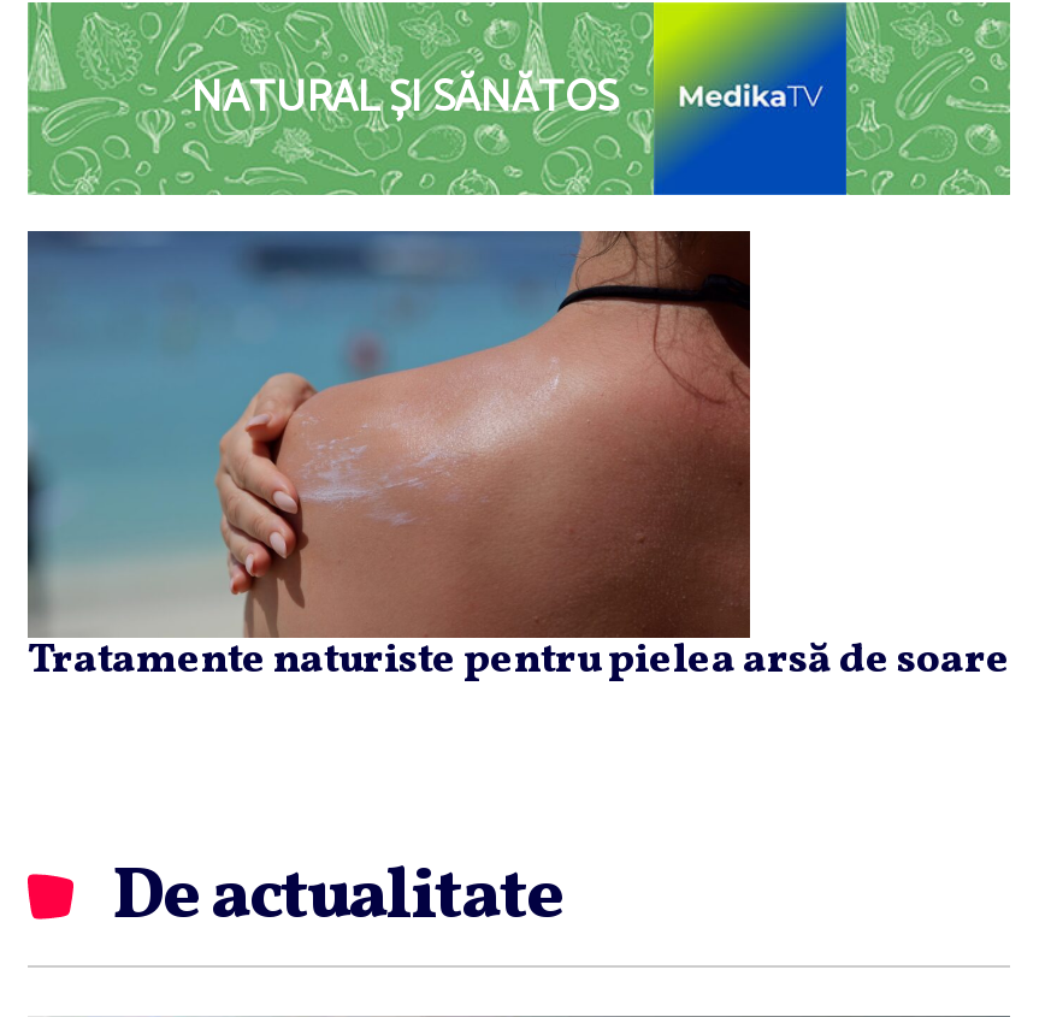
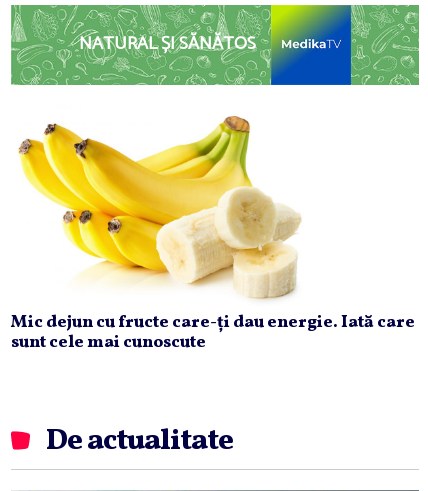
[25,227,752,567] [image] -> [11,99,311,259] [image]
[28,633,1010,688] Tratamente naturiste pentru pielea arsă de soare -> [11,311,415,354] Mic dejun cu fructe care-ți dau energie. Iată care | sunt cele mai cunoscute

